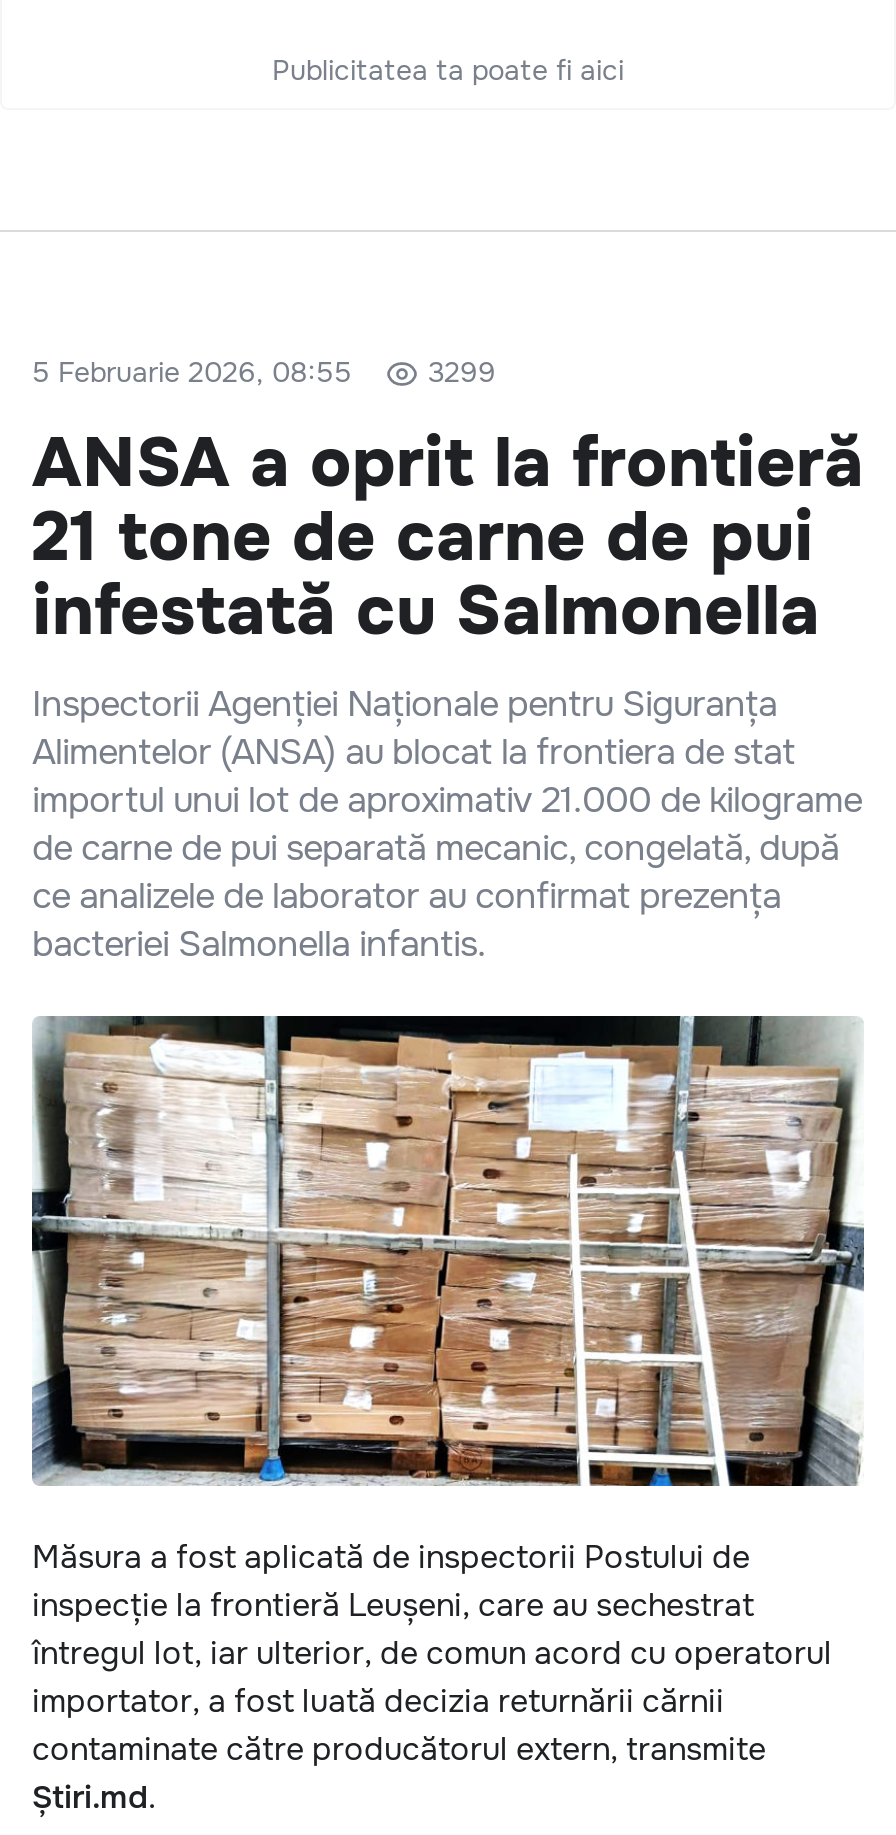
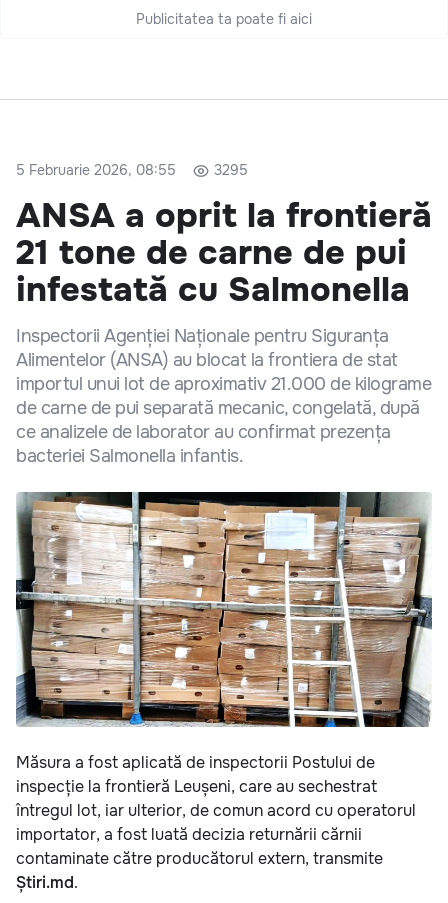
[428,355,496,391] 3299 -> [214,161,248,179] 3295

